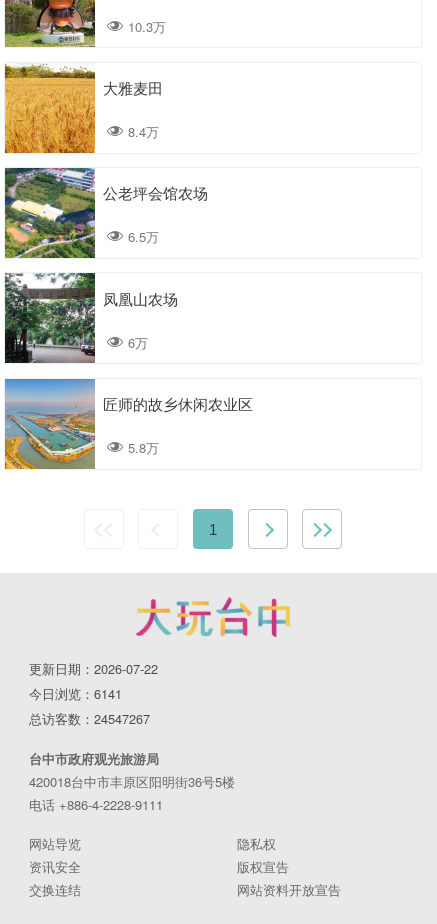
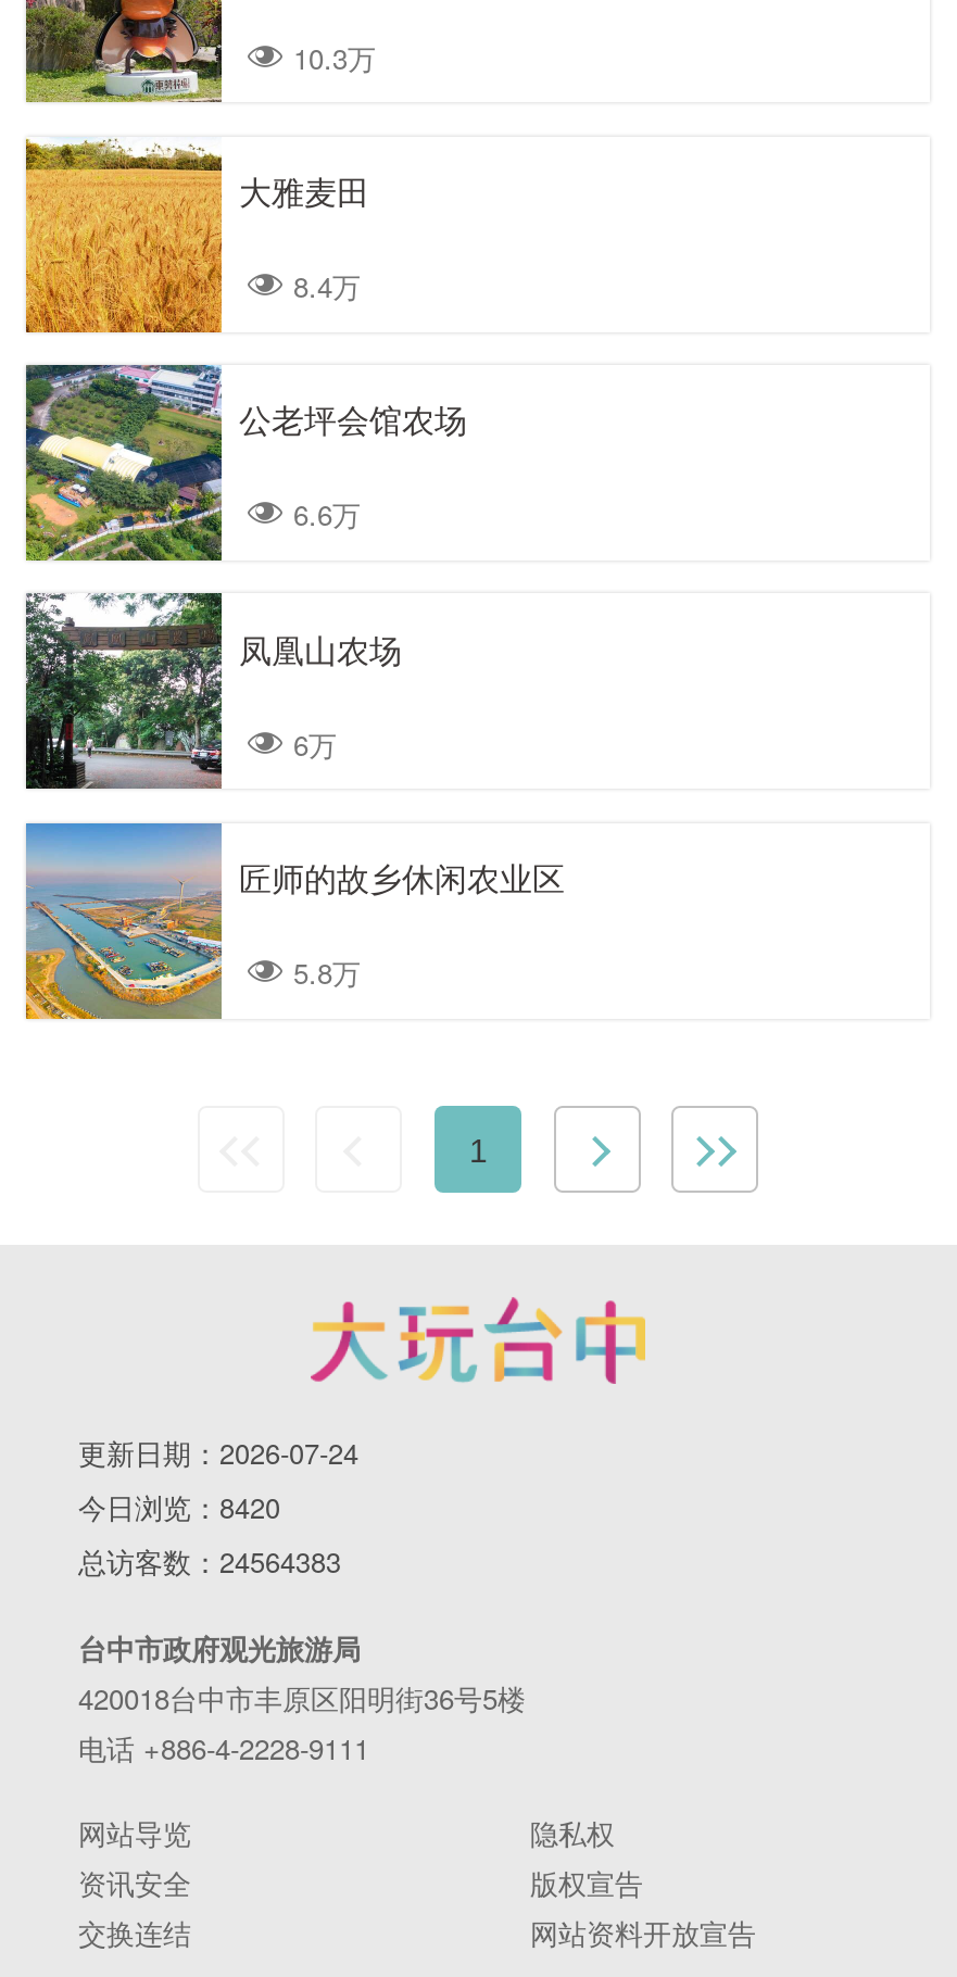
[128,227,159,246] 6.5万 -> [293,494,361,535] 6.6万
[29,659,158,678] 更新日期：2026-07-22 -> [78,1432,358,1474] 更新日期：2026-07-24
[29,684,122,703] 今日浏览：6141 -> [78,1487,280,1528] 今日浏览：8420
[29,709,150,728] 总访客数：24547267 -> [78,1541,341,1582] 总访客数：24564383

